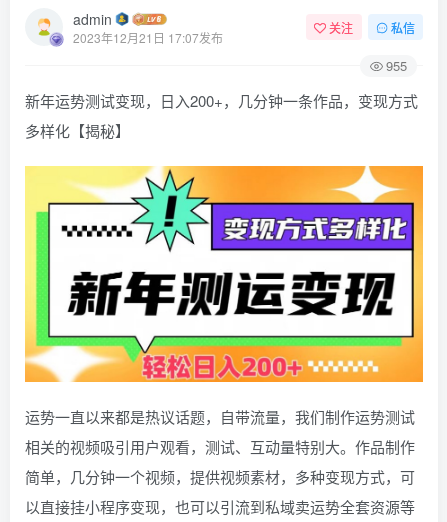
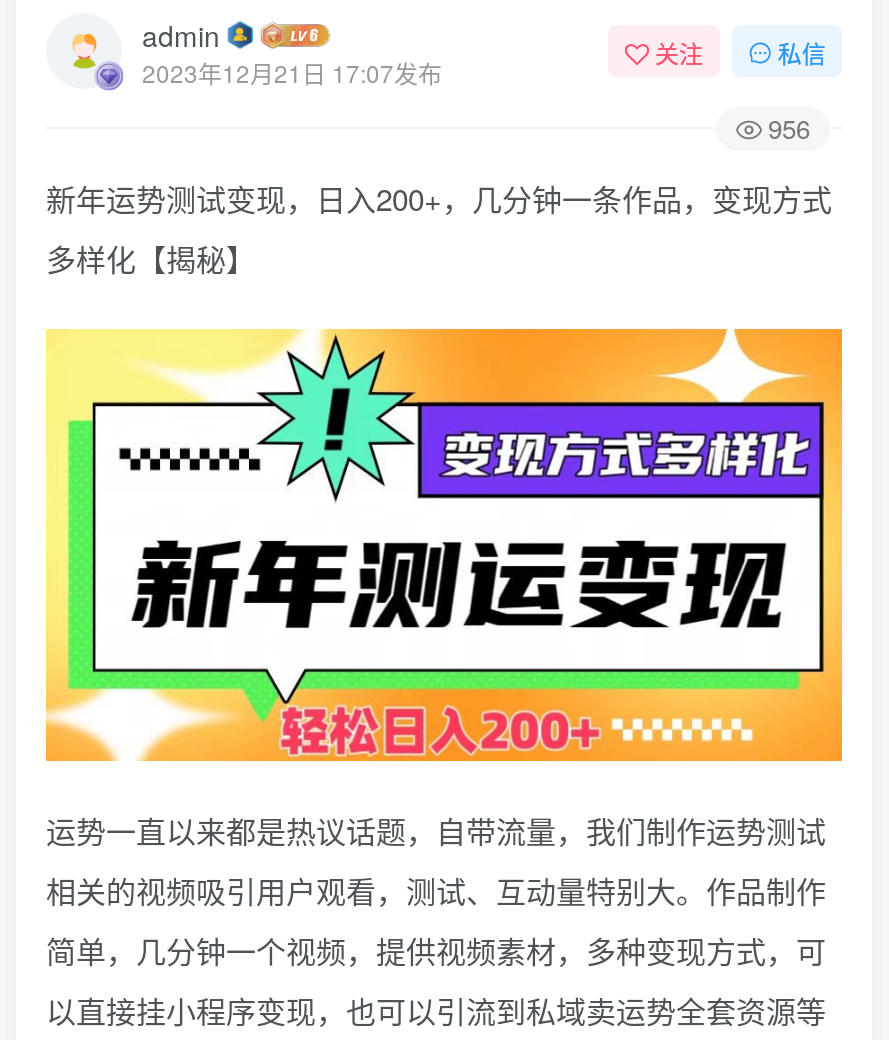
[386,56,407,75] 955 -> [768,109,810,147] 956

